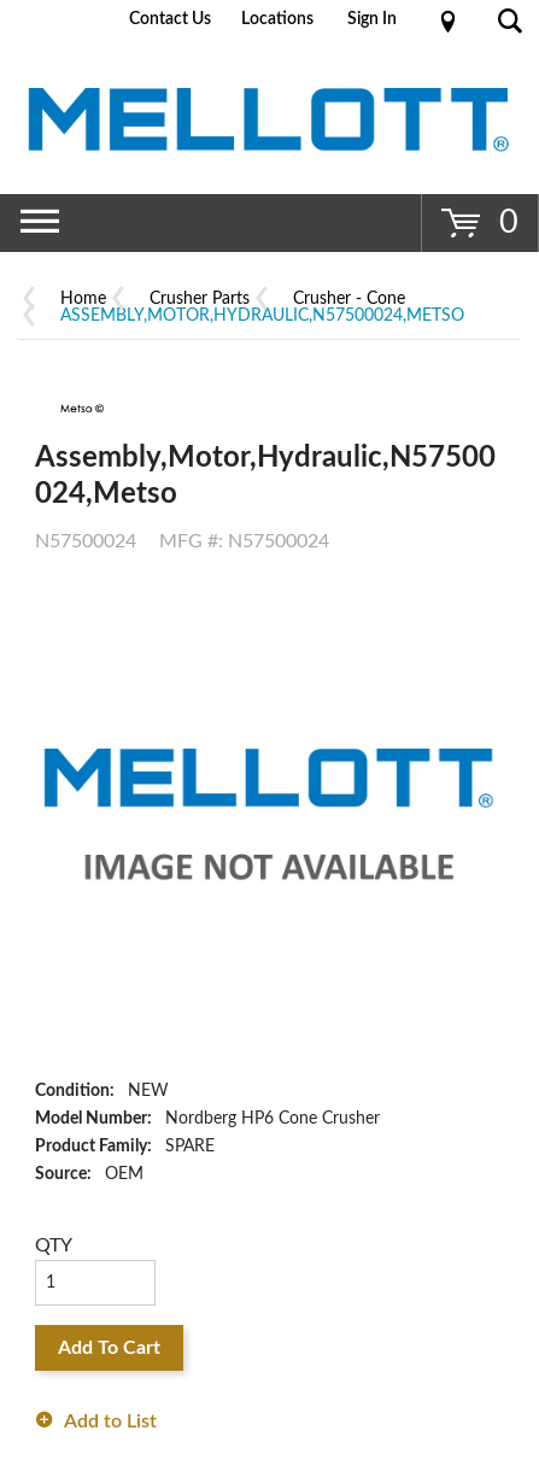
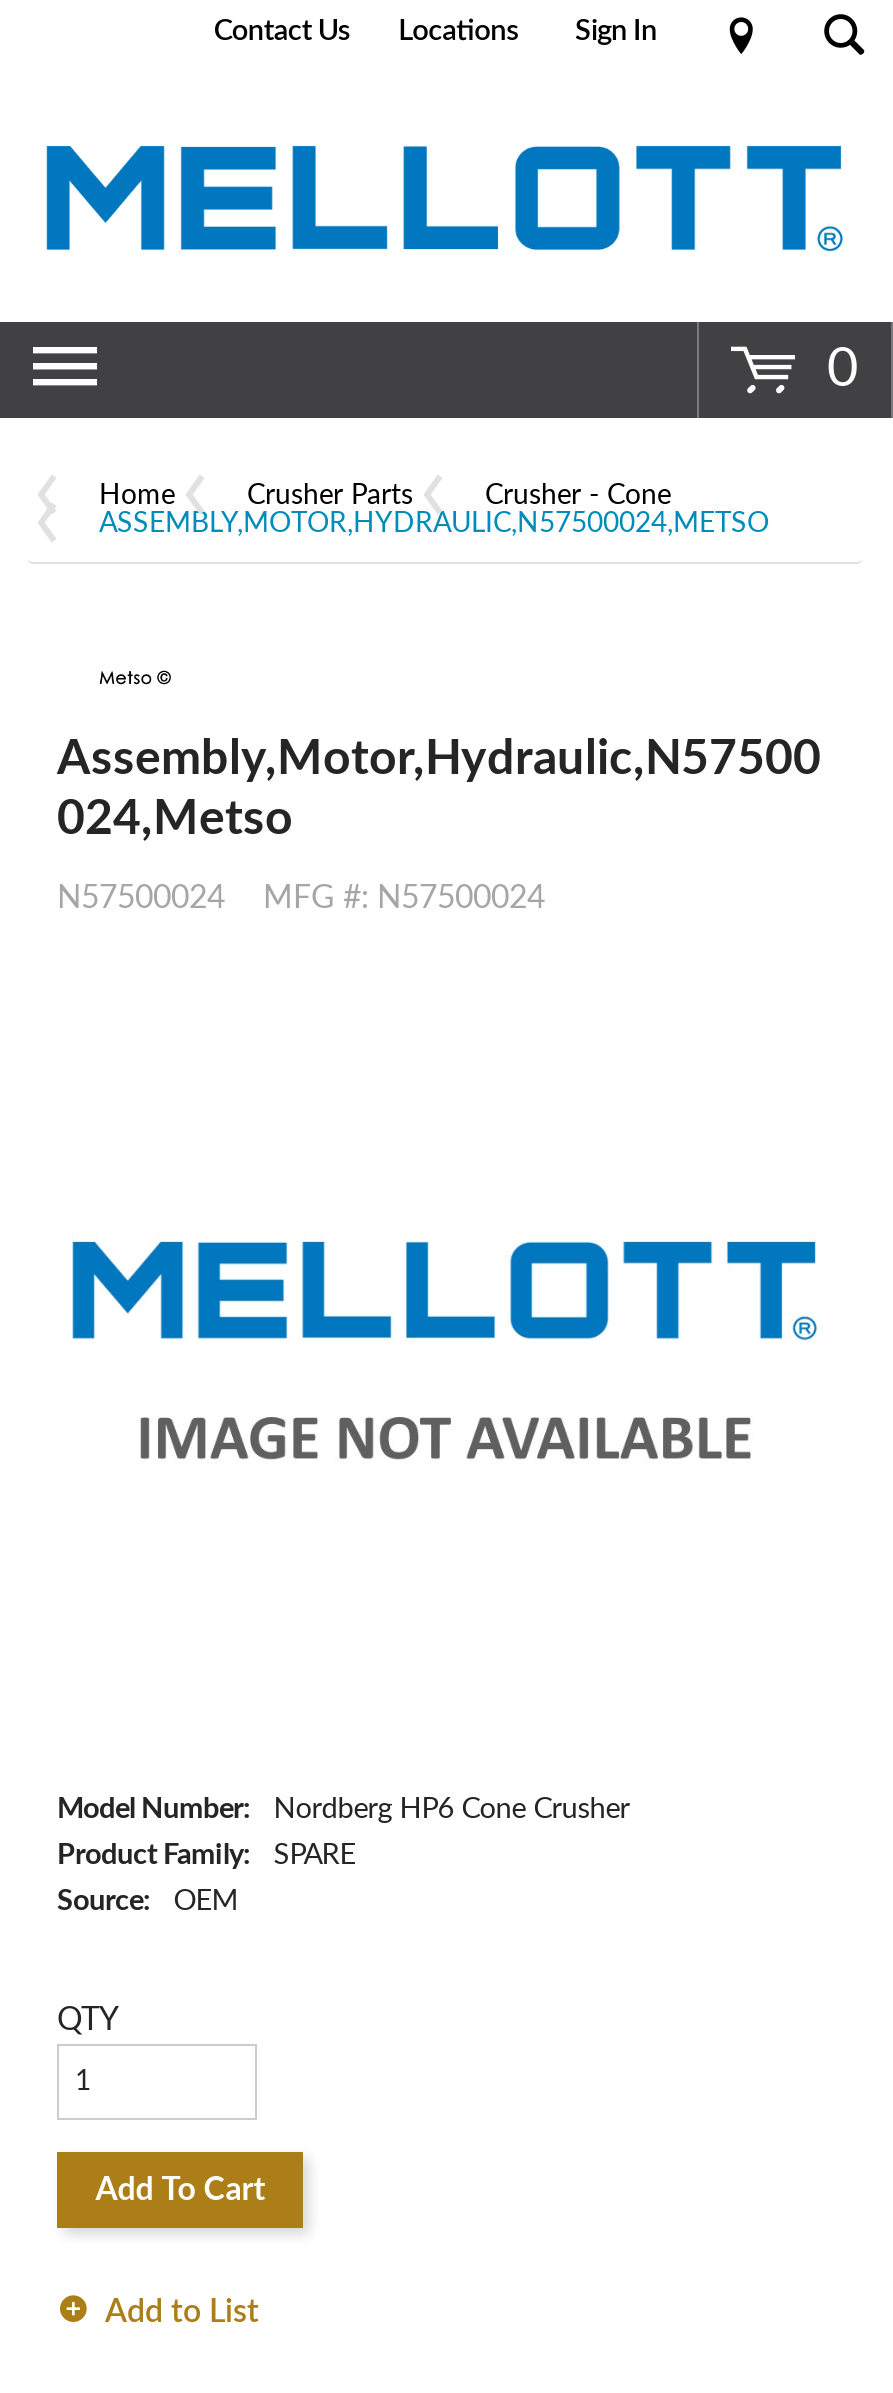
[35,1081,169,1099] Condition: | NEW -> none

